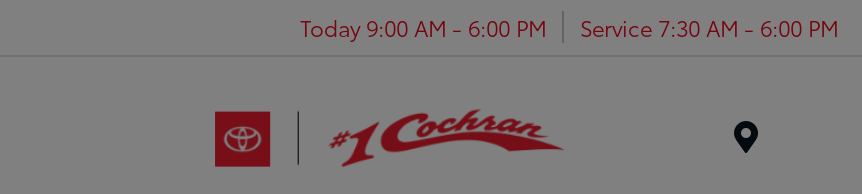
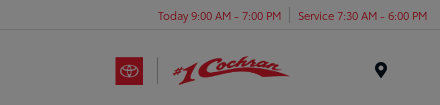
[300,10,838,42] Today 9:00 AM - 6:00 PM Service 7:30 AM - 6:00 PM -> [158,6,427,22] Today 9:00 AM - 7:00 PM Service 7:30 AM - 6:00 PM

